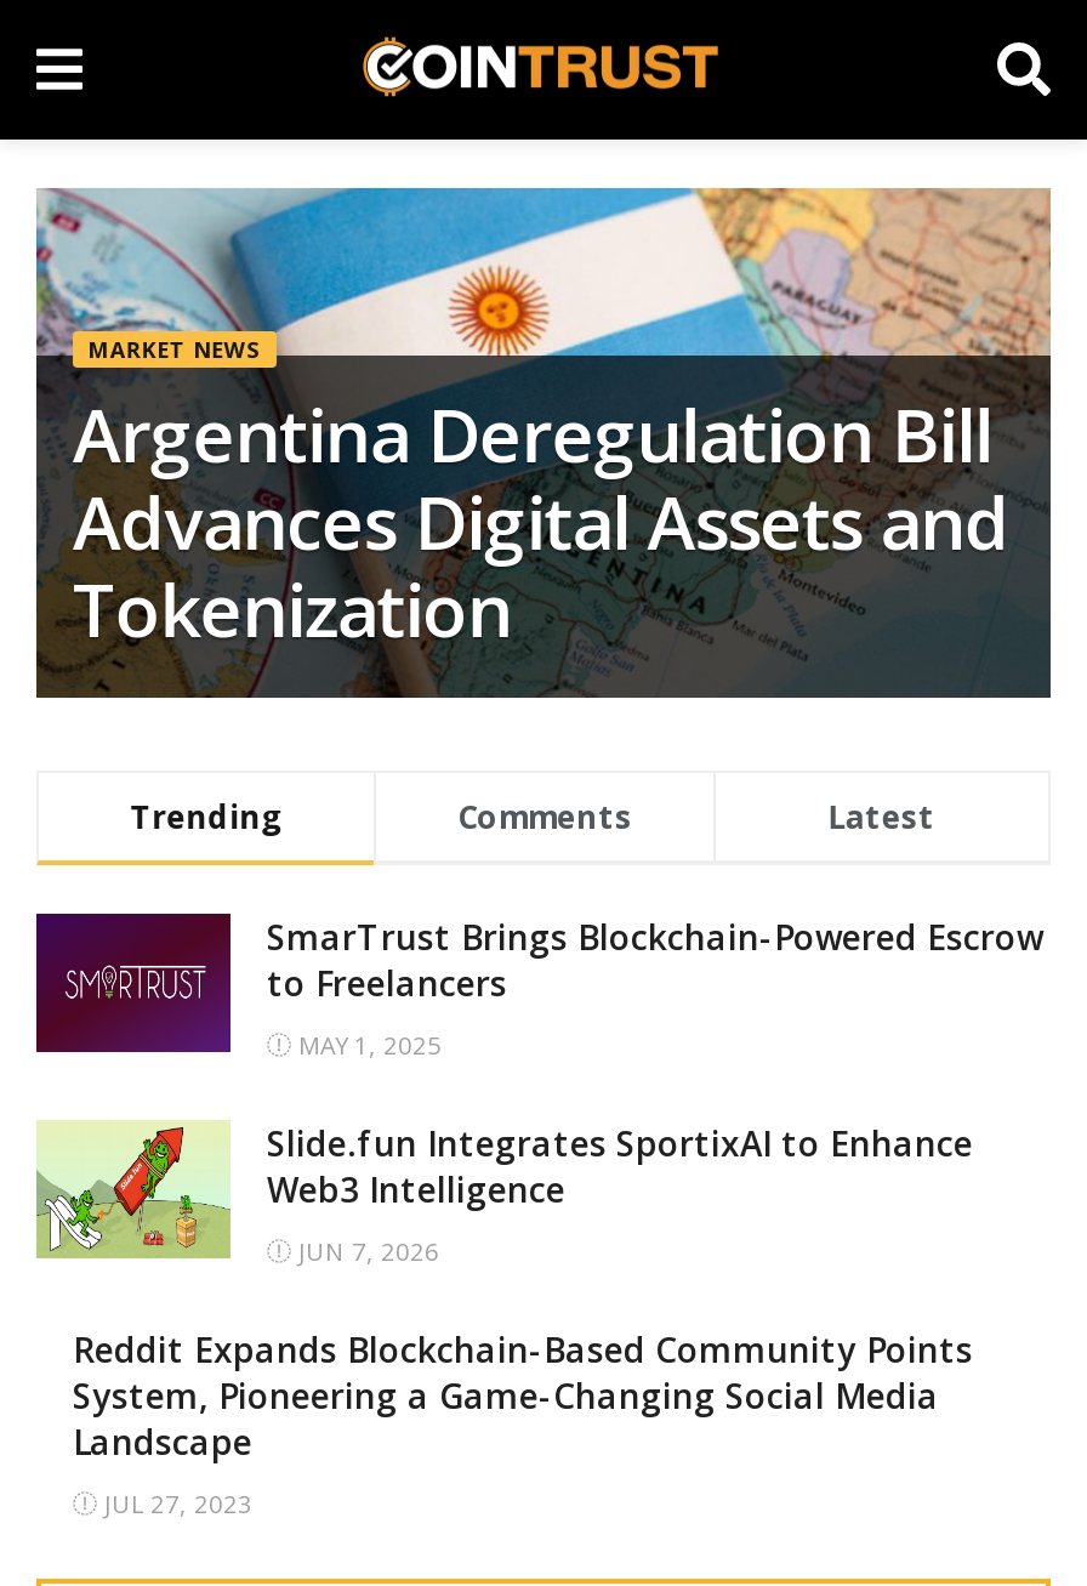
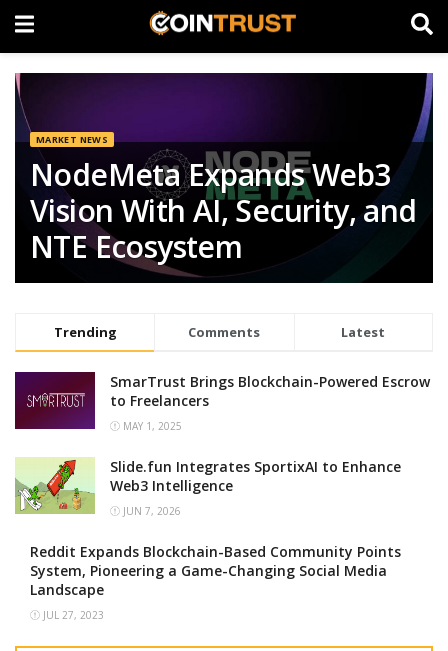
[34,186,1053,698] [image] | Argentina Deregulation Bill | Advances Digital Assets and | Tokenization -> [14,72,434,283] [image] | NodeMeta Expands Web3 | Vision With AI, Security, and | NTE Ecosystem

